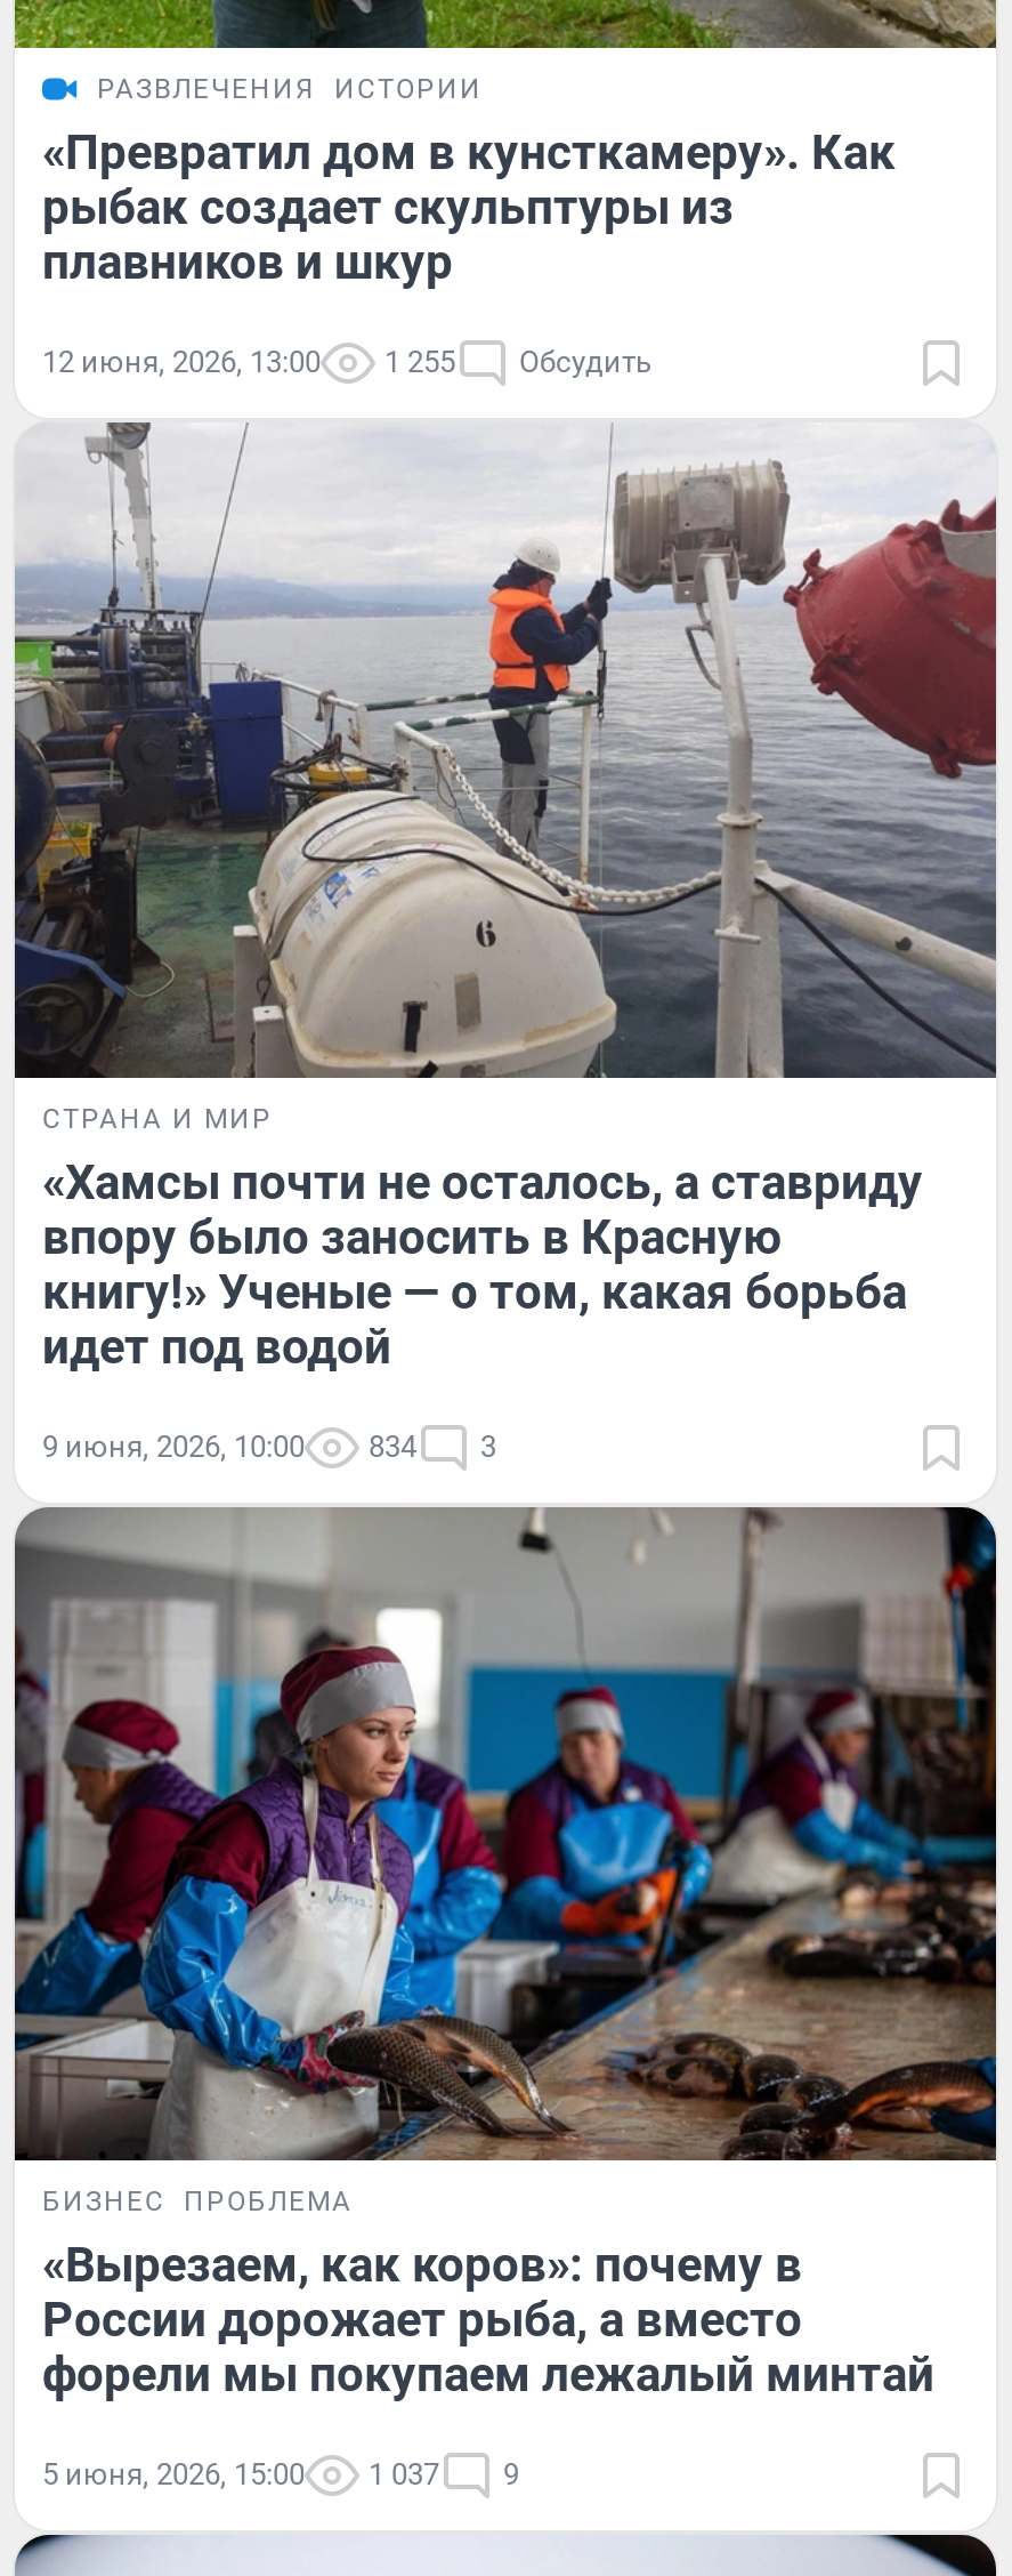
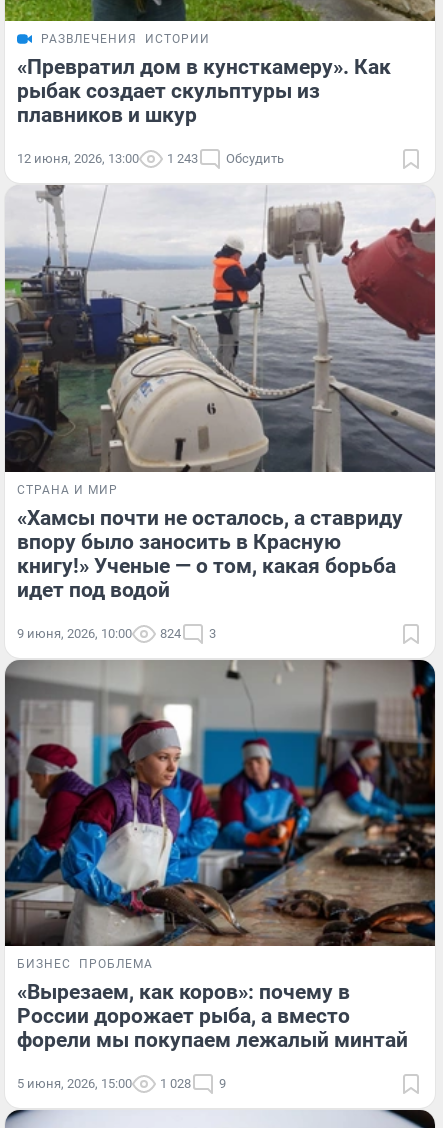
[42,345,651,379] 12 июня, 2026, 13:00 1 255 Обсудить -> [17,151,284,166] 12 июня, 2026, 13:00 1 243 Обсудить
[42,1429,496,1463] 9 июня, 2026, 10:00 834 3 -> [17,626,216,641] 9 июня, 2026, 10:00 824 3
[42,2458,519,2492] 5 июня, 2026, 15:00 1 037 9 -> [17,1076,226,1091] 5 июня, 2026, 15:00 1 028 9

